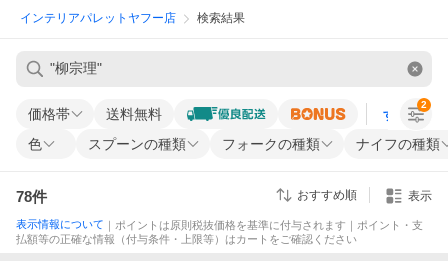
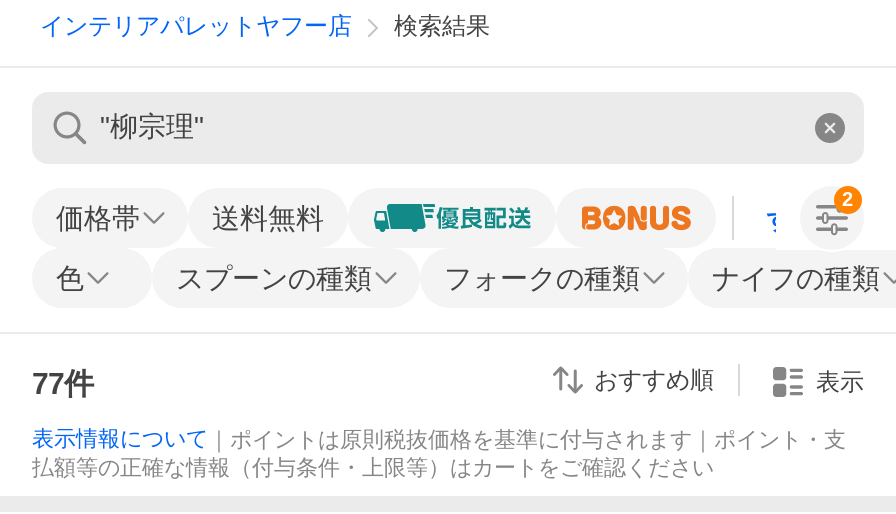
[16,187,47,204] 78件 -> [32,365,94,399] 77件

